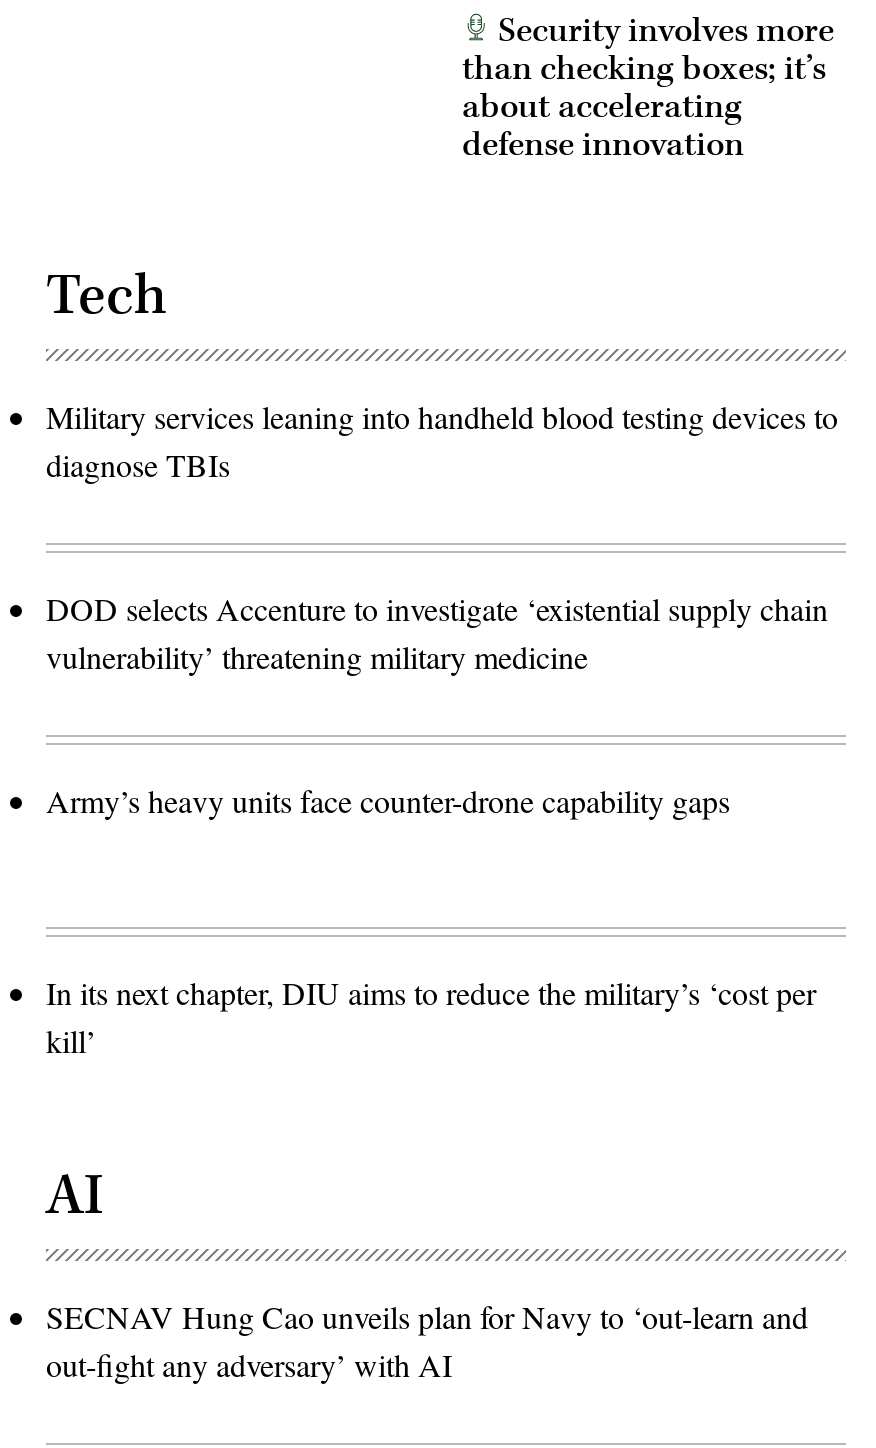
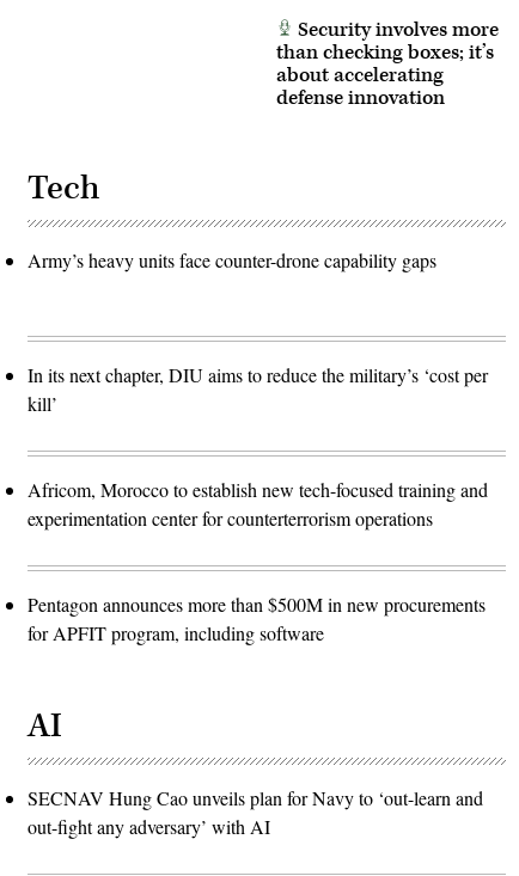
[46,395,838,677] Military services leaning into handheld blood testing devices to | diagnose TBIs | DOD selects Accenture to investigate ‘existential supply chain | vulnerability’ threatening military medicine -> none
moved [46,779,816,1061] -> [28,247,488,415]: Army’s heavy units face counter-drone capability gaps | In its next chapter, DIU aims to reduce the military’s ‘cost per | kill’
none -> [28,476,488,645] Africom, Morocco to establish new tech-focused training and | experimentation center for counterterrorism operations | Pentagon announces more than $500M in new procurements | for APFIT program, including software

